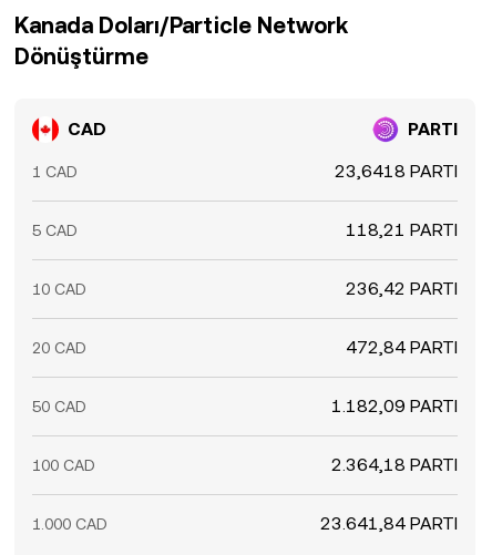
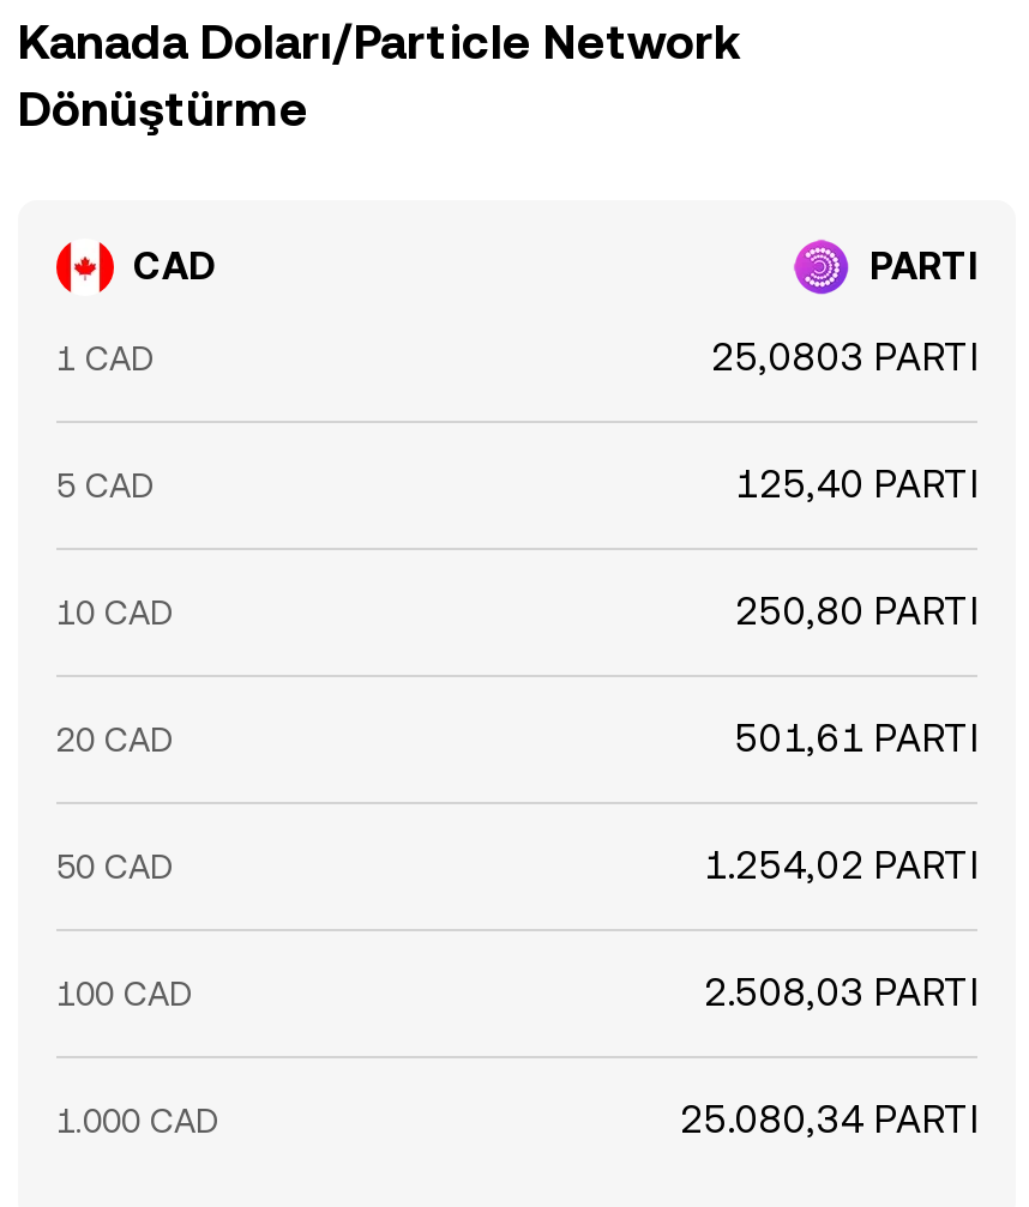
[335,161,458,182] 23,6418 PARTI -> [711,334,977,380] 25,0803 PARTI
[346,219,458,240] 118,21 PARTI -> [735,461,977,507] 125,40 PARTI
[346,278,458,299] 236,42 PARTI -> [735,589,977,634] 250,80 PARTI
[346,337,458,358] 472,84 PARTI -> [735,716,977,761] 501,61 PARTI
[331,395,458,417] 1.182,09 PARTI -> [704,843,977,888] 1.254,02 PARTI
[331,454,458,475] 2.364,18 PARTI -> [704,970,977,1015] 2.508,03 PARTI
[320,513,458,534] 23.641,84 PARTI -> [680,1097,977,1142] 25.080,34 PARTI

